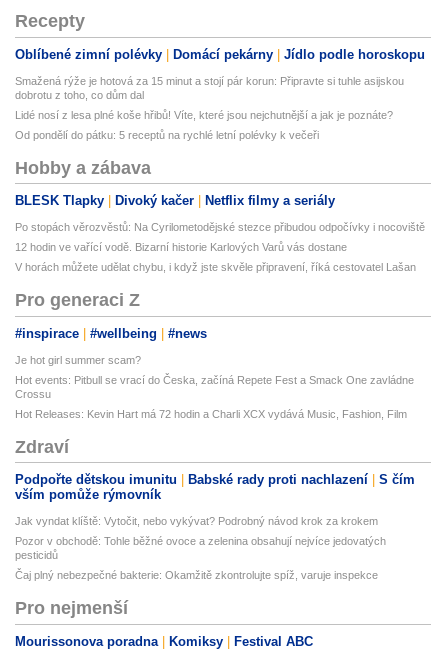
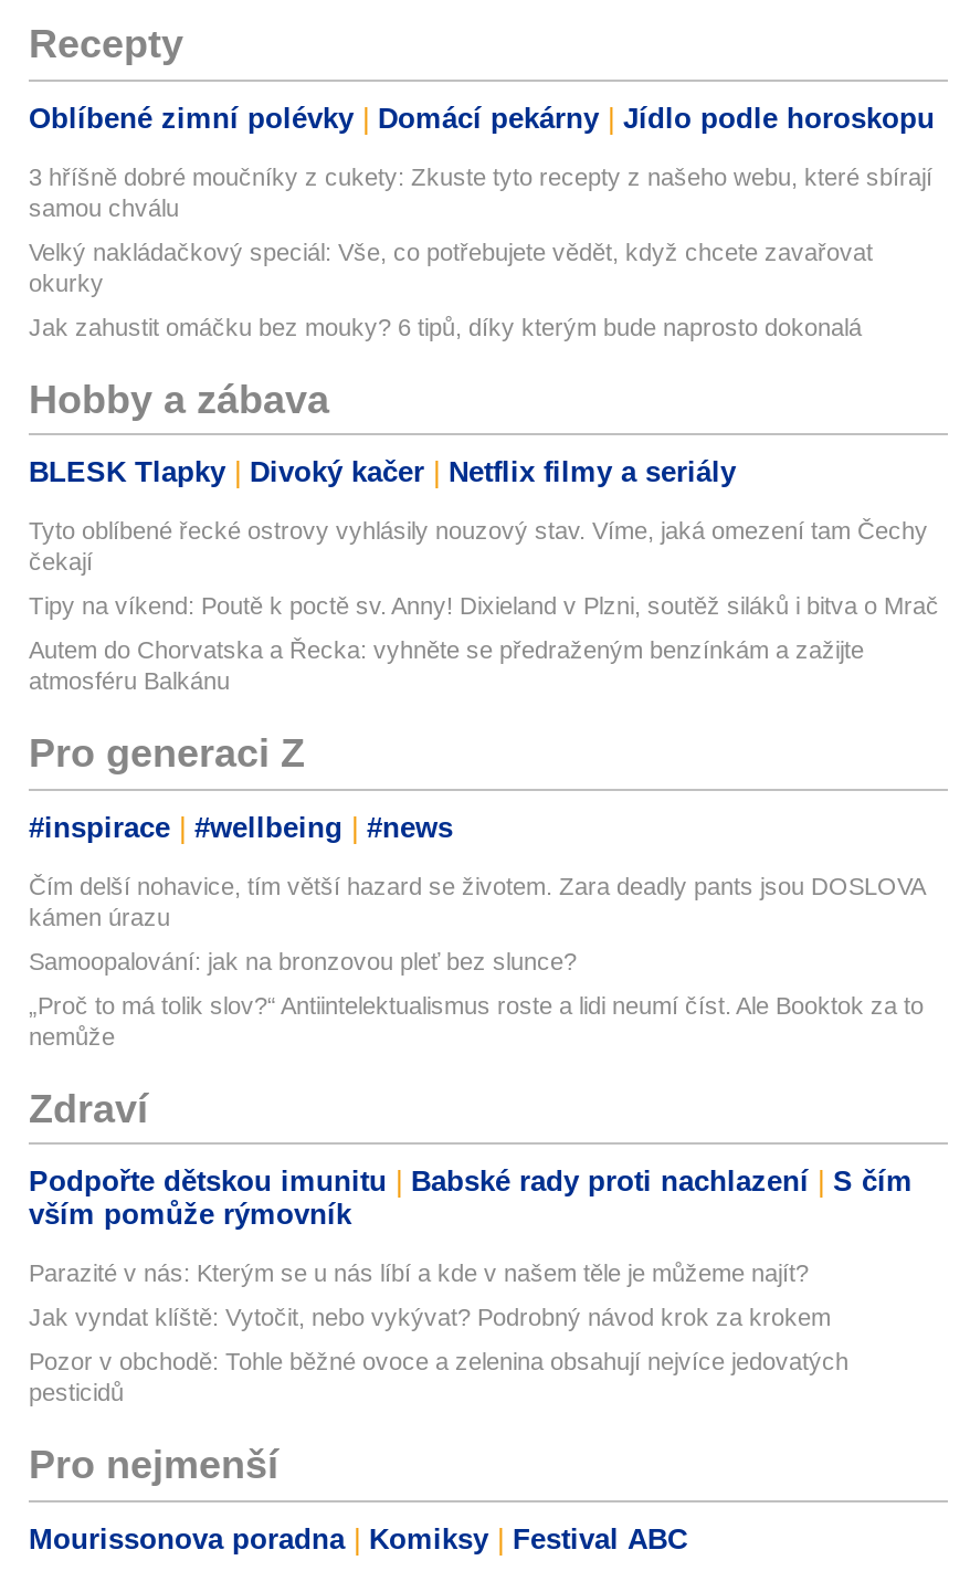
[15,75,404,101] Smažená rýže je hotová za 15 minut a stojí pár korun: Připravte si tuhle asijskou | dobrotu z toho, co dům dal -> [29,163,932,221] 3 hříšně dobré moučníky z cukety: Zkuste tyto recepty z našeho webu, které sbírají | samou chválu
[15,109,393,121] Lidé nosí z lesa plné koše hřibů! Víte, které jsou nejchutnější a jak je poznáte? -> [29,238,873,296] Velký nakládačkový speciál: Vše, co potřebujete vědět, když chcete zavařovat | okurky
[15,129,319,141] Od pondělí do pátku: 5 receptů na rychlé letní polévky k večeři -> [29,314,862,340] Jak zahustit omáčku bez mouky? 6 tipů, díky kterým bude naprosto dokonalá
[15,221,425,233] Po stopách věrozvěstů: Na Cyrilometodějské stezce přibudou odpočívky i nocoviště -> [29,518,928,575] Tyto oblíbené řecké ostrovy vyhlásily nouzový stav. Víme, jaká omezení tam Čechy | čekají
[15,241,347,253] 12 hodin ve vařící vodě. Bizarní historie Karlových Varů vás dostane -> [29,593,939,620] Tipy na víkend: Poutě k poctě sv. Anny! Dixieland v Plzni, soutěž siláků i bitva o Mrač
[15,261,416,273] V horách můžete udělat chybu, i když jste skvěle připravení, říká cestovatel Lašan -> [29,637,864,695] Autem do Chorvatska a Řecka: vyhněte se předraženým benzínkám a zažijte | atmosféru Balkánu
[15,354,141,366] Je hot girl summer scam? -> [29,873,924,930] Čím delší nohavice, tím větší hazard se životem. Zara deadly pants jsou DOSLOVA | kámen úrazu
[15,374,414,400] Hot events: Pitbull se vrací do Česka, začíná Repete Fest a Smack One zavládne | Crossu -> [29,948,577,974] Samoopalování: jak na bronzovou pleť bez slunce?
[15,408,407,420] Hot Releases: Kevin Hart má 72 hodin a Charli XCX vydává Music, Fashion, Film -> [29,992,924,1049] „Proč to má tolik slov?“ Antiintelektualismus roste a lidi neumí číst. Ale Booktok za to | nemůže
none -> [29,1260,809,1287] Parazité v nás: Kterým se u nás líbí a kde v našem těle je můžeme najít?
moved [15,515,386,561] -> [29,1305,848,1406]: Jak vyndat klíště: Vytočit, nebo vykývat? Podrobný návod krok za krokem | Pozor v obchodě: Tohle běžné ovoce a zelenina obsahují nejvíce jedovatých | pesticidů
[15,569,378,581] Čaj plný nebezpečné bakterie: Okamžitě zkontrolujte spíž, varuje inspekce -> none

